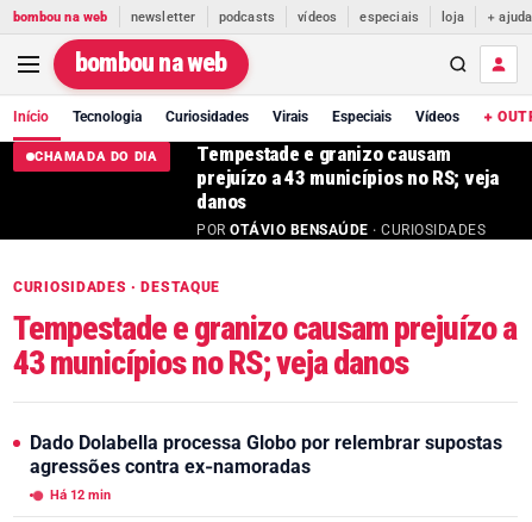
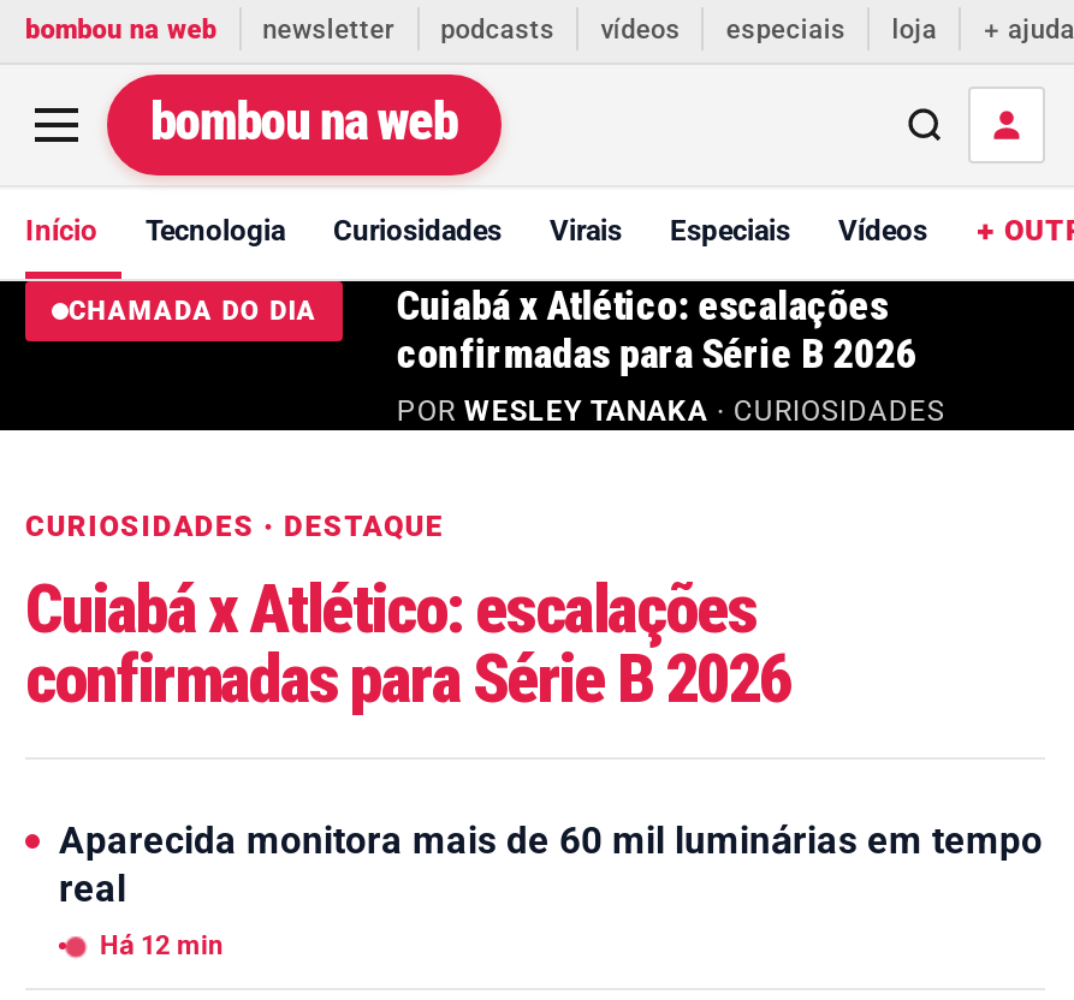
[197,142,498,238] Tempestade e granizo causam | prejuízo a 43 municípios no RS; veja | danos | POR OTÁVIO BENSAÚDE · CURIOSIDADES -> [397,281,945,428] Cuiabá x Atlético: escalações | confirmadas para Série B 2026 | POR WESLEY TANAKA · CURIOSIDADES
[13,309,517,383] Tempestade e granizo causam prejuízo a | 43 municípios no RS; veja danos -> [25,570,790,719] Cuiabá x Atlético: escalações | confirmadas para Série B 2026
[30,433,502,478] Dado Dolabella processa Globo por relembrar supostas | agressões contra ex-namoradas -> [59,820,1043,911] Aparecida monitora mais de 60 mil luminárias em tempo | real

